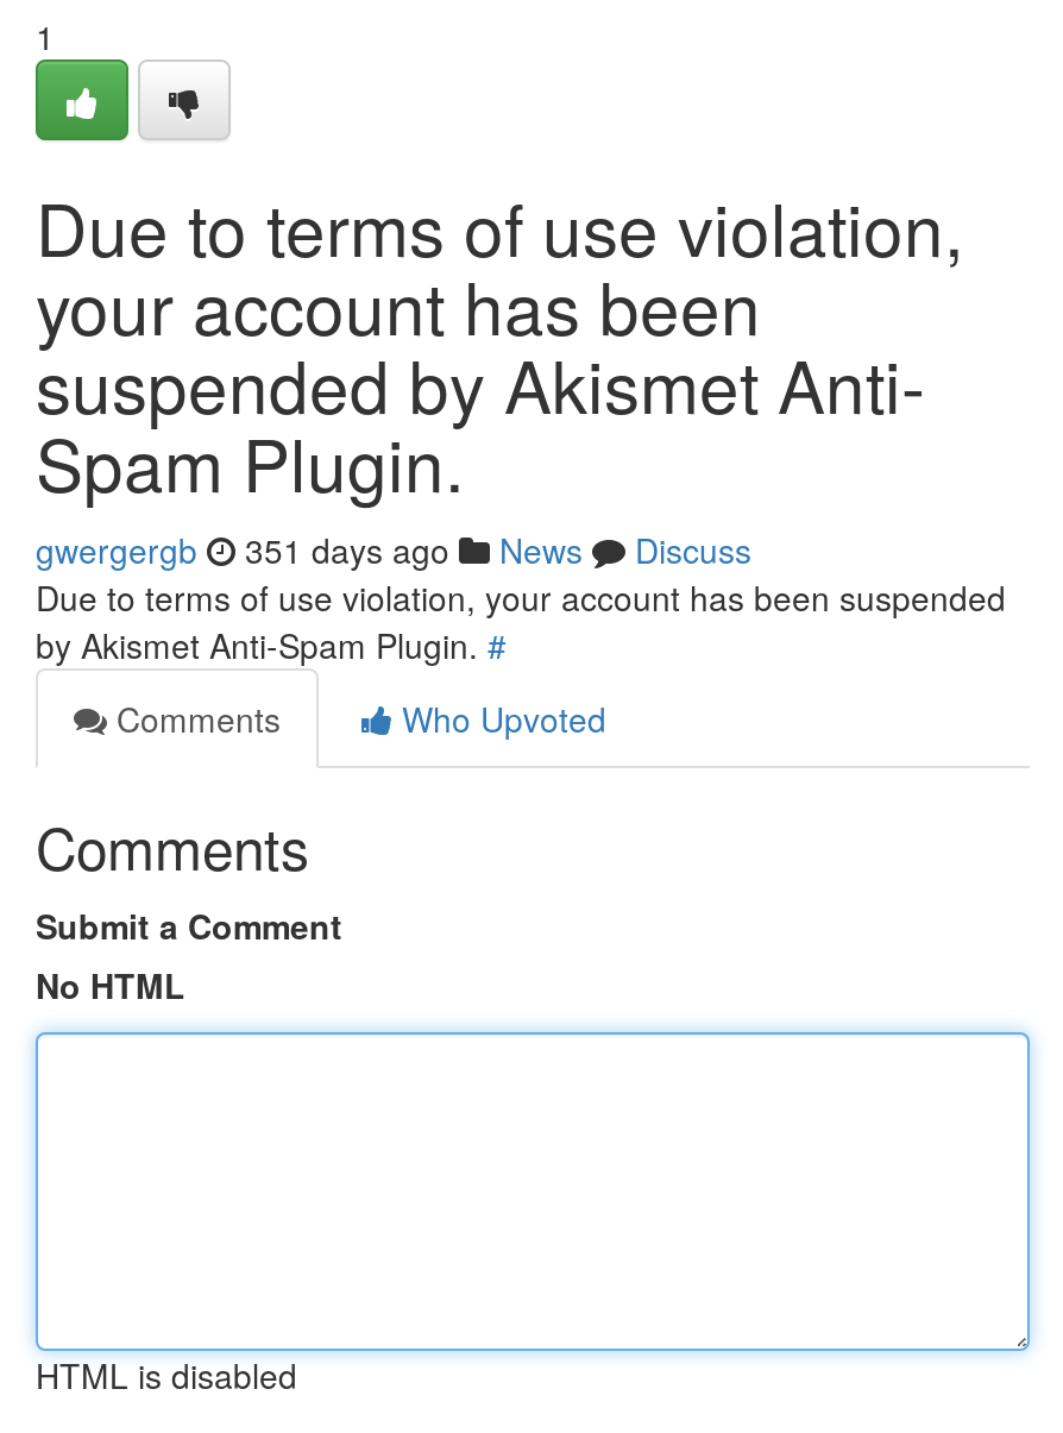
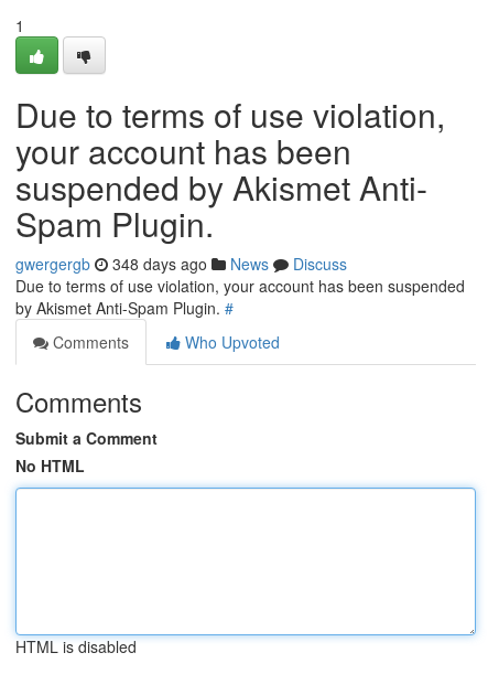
[36,526,751,573] gwergergb 351 days ago News Discuss -> [15,253,347,275] gwergergb 348 days ago News Discuss

